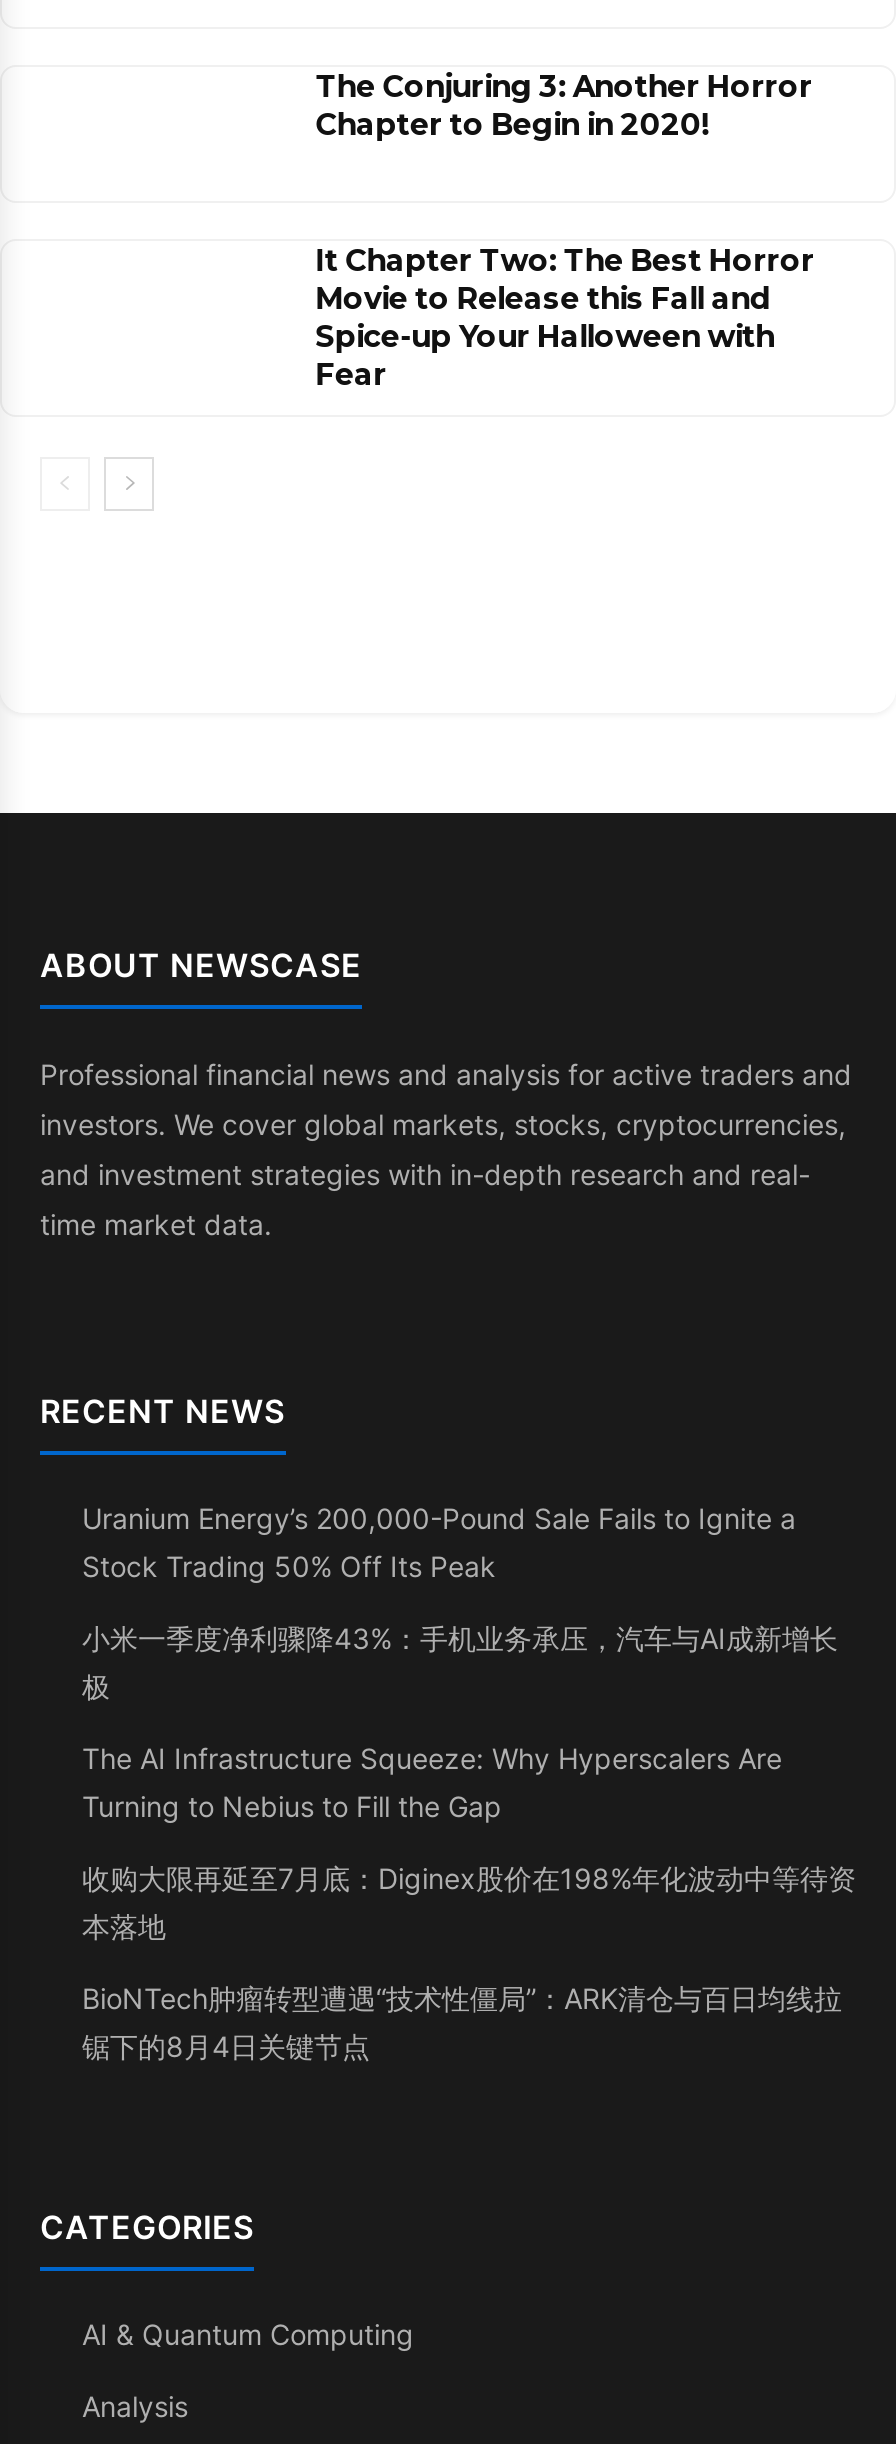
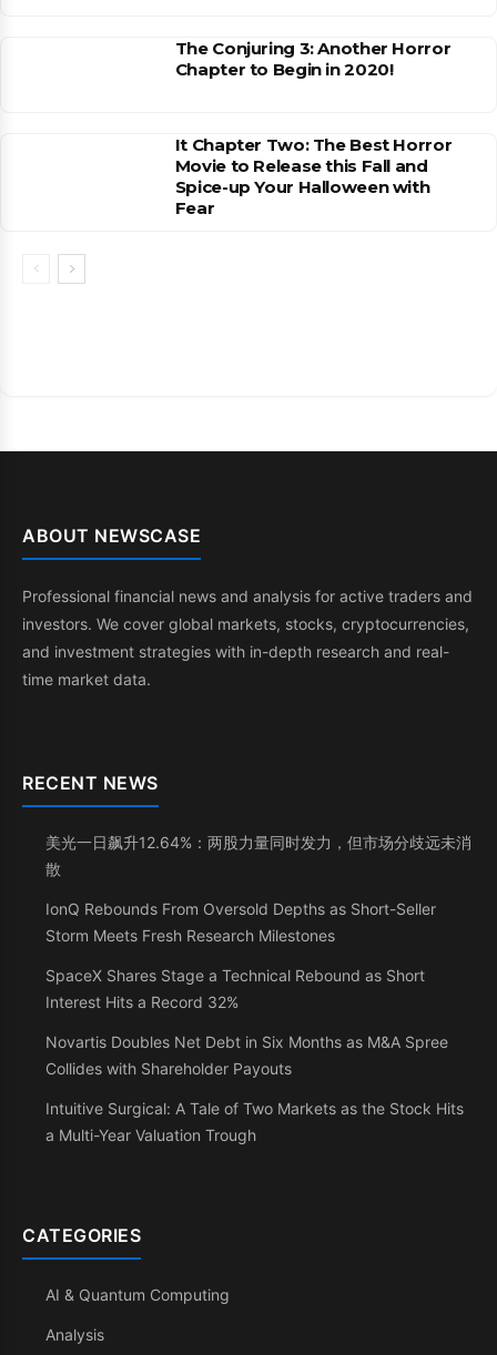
[82,1501,796,1583] Uranium Energy’s 200,000-Pound Sale Fails to Ignite a | Stock Trading 50% Off Its Peak -> [45,833,471,878] 美光一日飙升12.64%：两股力量同时发力，但市场分歧远未消 | 散
[82,1621,838,1703] 小米一季度净利骤降43%：手机业务承压，汽车与AI成新增长 | 极 -> [45,899,436,945] IonQ Rebounds From Oversold Depths as Short-Seller | Storm Meets Fresh Research Milestones
[82,1741,782,1823] The AI Infrastructure Squeeze: Why Hyperscalers Are | Turning to Nebius to Fill the Gap -> [45,966,425,1011] SpaceX Shares Stage a Technical Rebound as Short | Interest Hits a Record 32%
[82,1861,856,1943] 收购大限再延至7月底：Diginex股价在198%年化波动中等待资 | 本落地 -> [45,1032,448,1078] Novartis Doubles Net Debt in Six Months as M&A Spree | Collides with Shareholder Payouts
[82,1981,842,2063] BioNTech肿瘤转型遭遇“技术性僵局”：ARK清仓与百日均线拉 | 锯下的8月4日关键节点 -> [45,1099,464,1144] Intuitive Surgical: A Tale of Two Markets as the Stock Hits | a Multi-Year Valuation Trough

